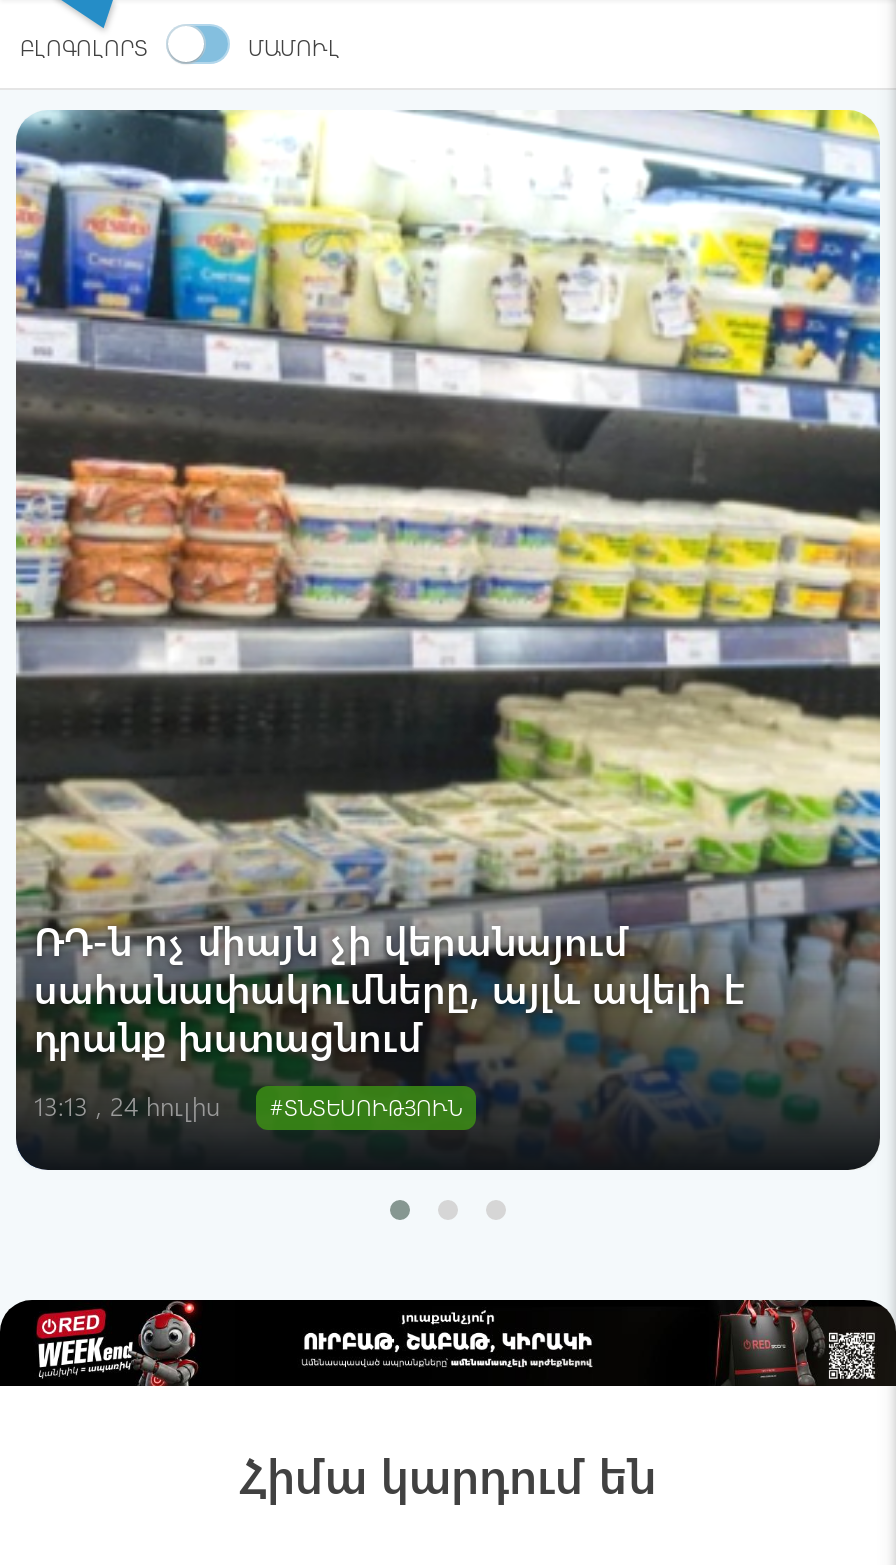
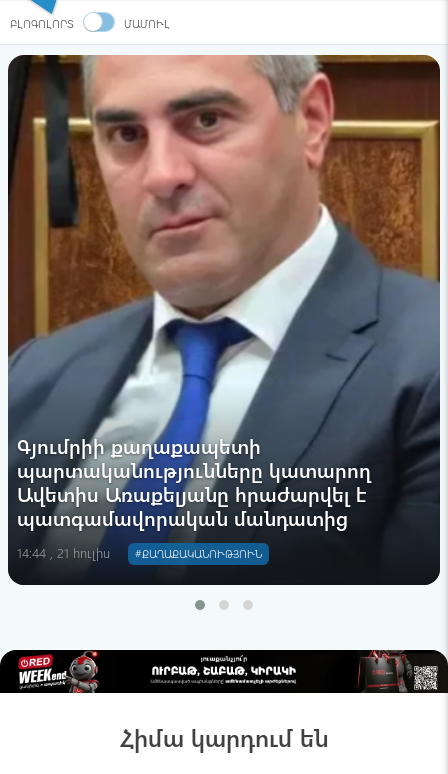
[14,108,882,1124] [image] | ՌԴ-ն ոչ միայն չի վերանայում | սահանափակումները, այլև ավելի է | դրանք խստացնում -> [7,54,441,562] [image] | Գյումրիի քաղաքապետի | պարտականությունները կատարող | Ավետիս Առաքելյանը հրաժարվել է | պատգամավորական մանդատից
[34,1088,462,1122] 13:13 , 24 հուլիս | #ՏՆՏԵՍՈՒԹՅՈՒՆ -> [17,544,262,561] 14:44 , 21 հուլիս | #ՔԱՂԱՔԱԿԱՆՈՒԹՅՈՒՆ

